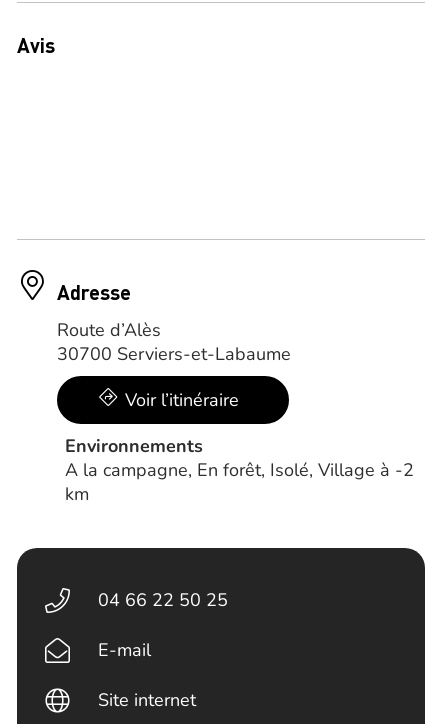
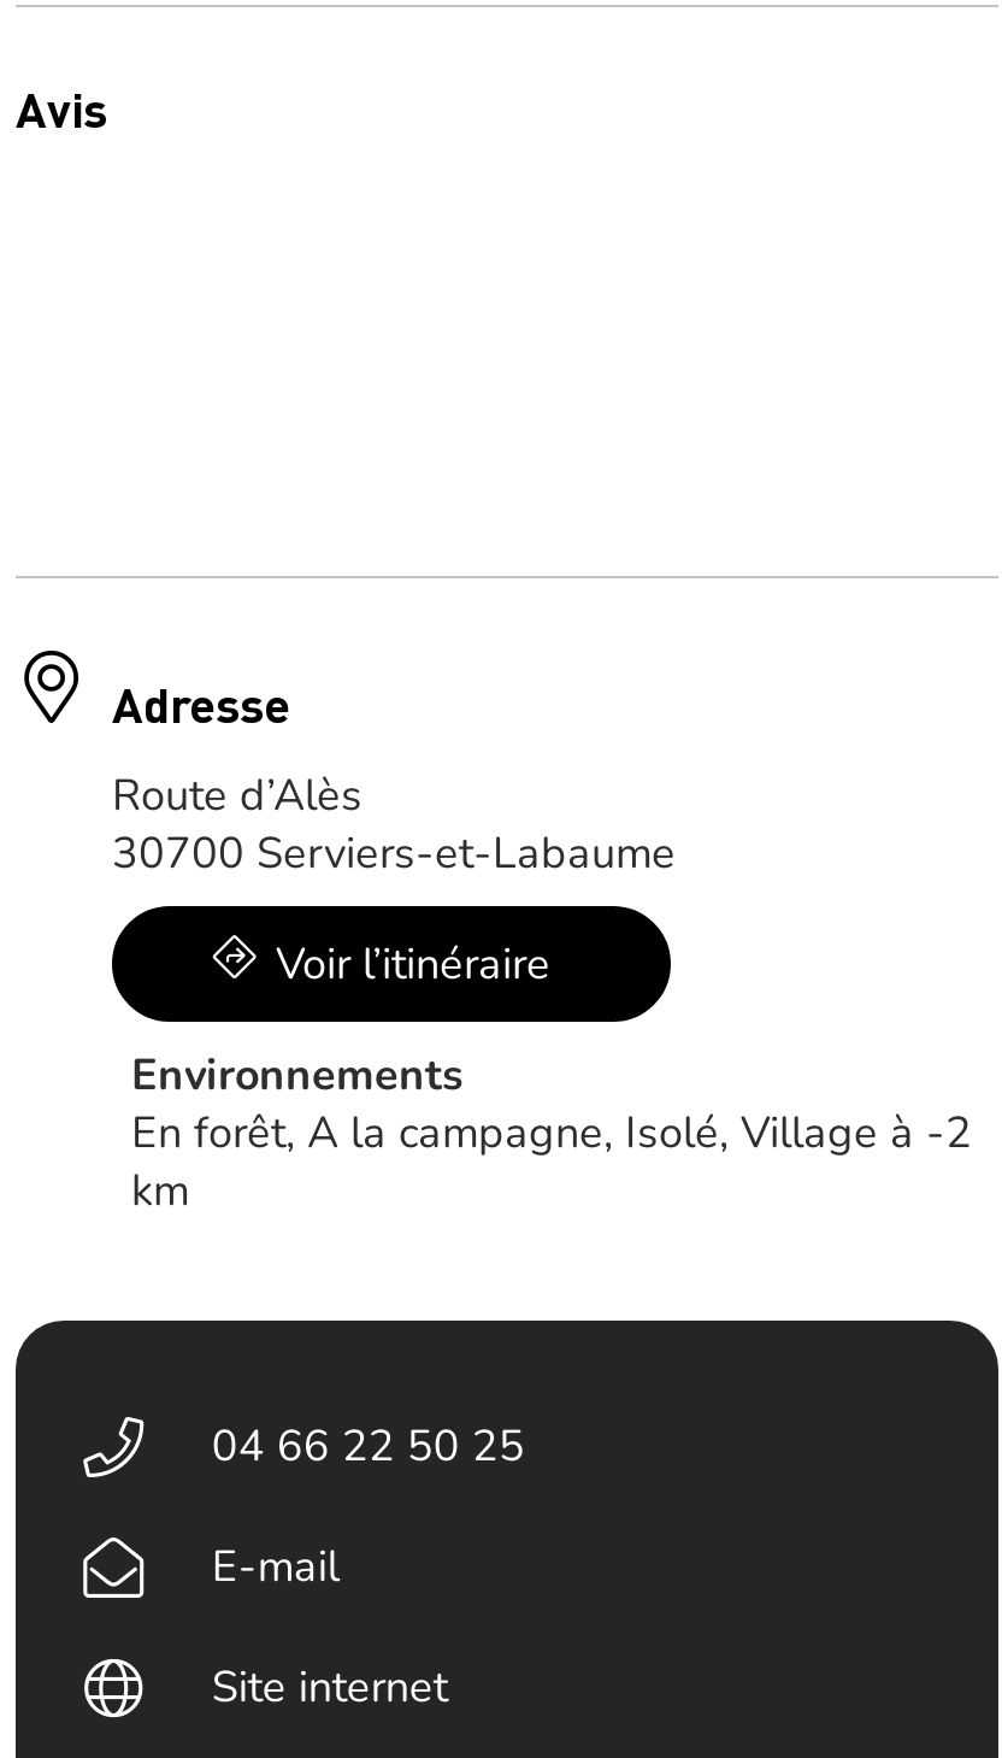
[65,458,414,482] A la campagne, En forêt, Isolé, Village à -2 -> [131,1104,972,1162] En forêt, A la campagne, Isolé, Village à -2

